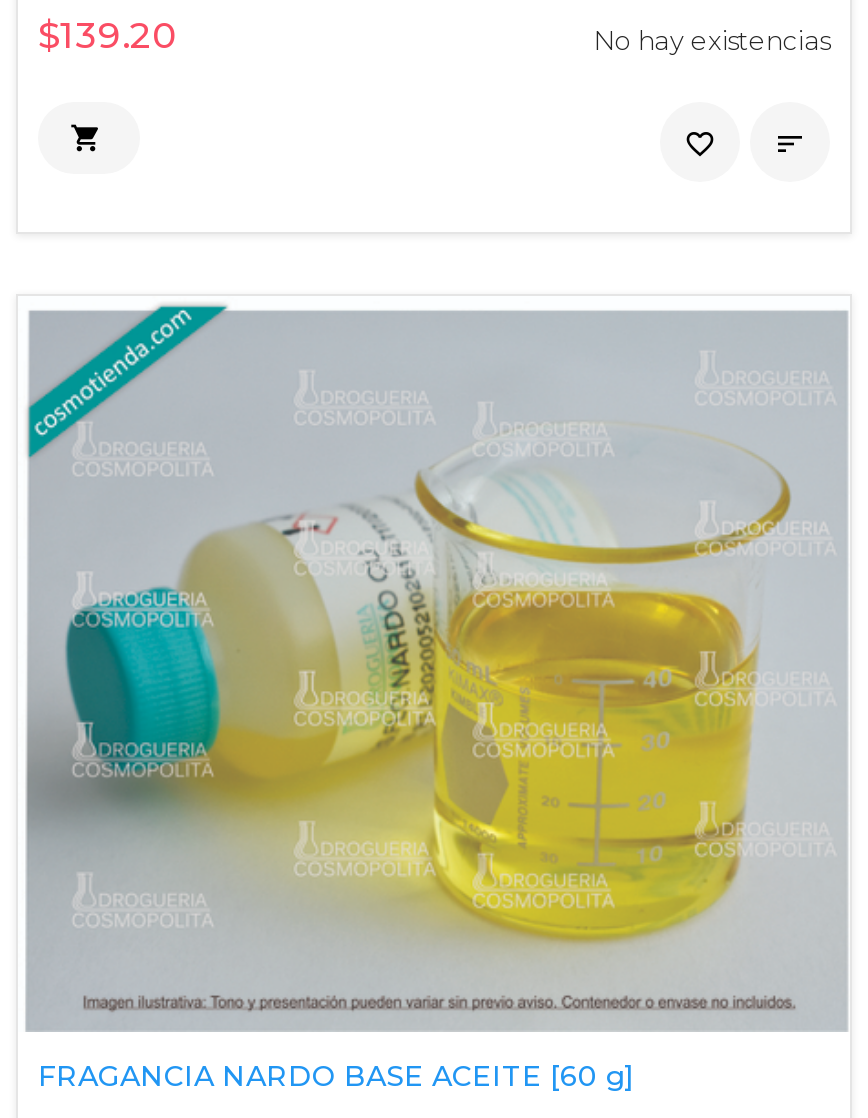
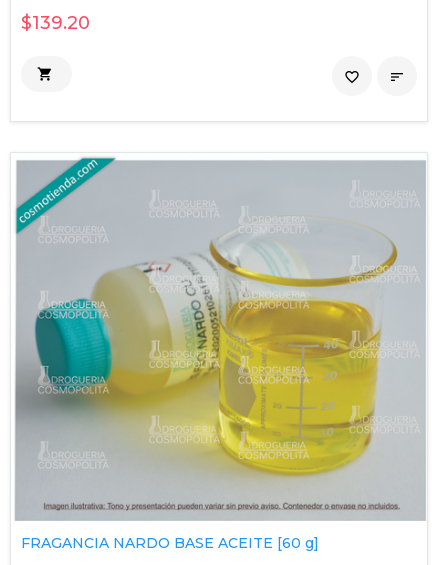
[594,24,830,56] No hay existencias -> none

